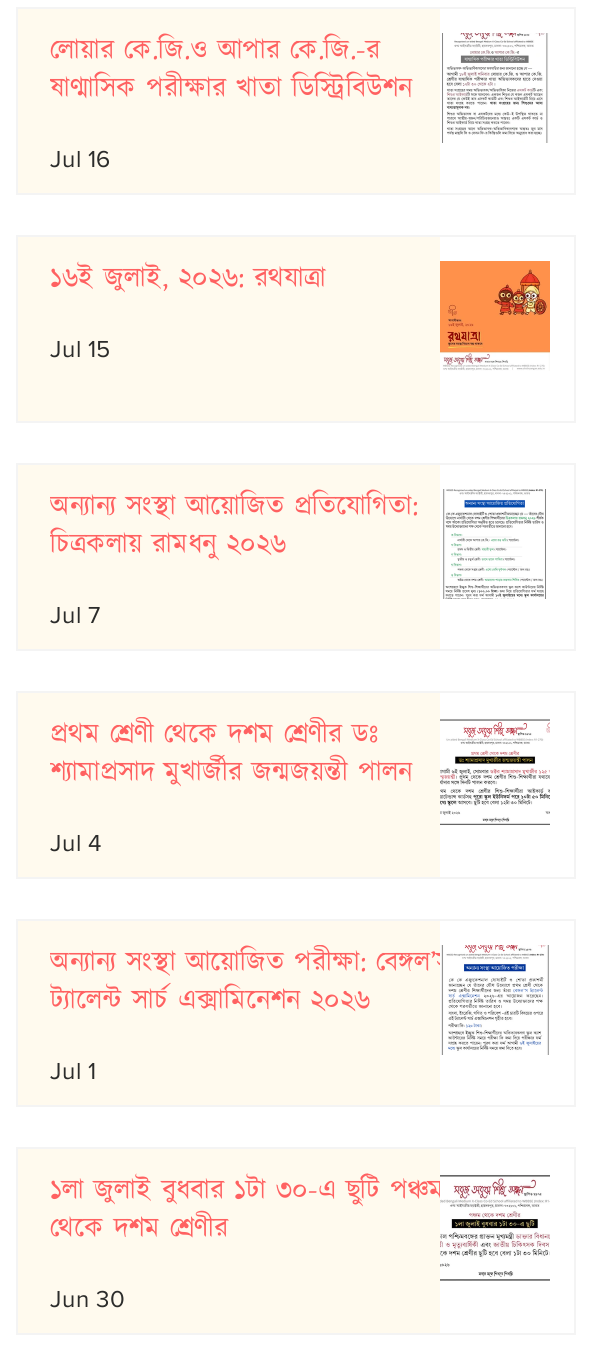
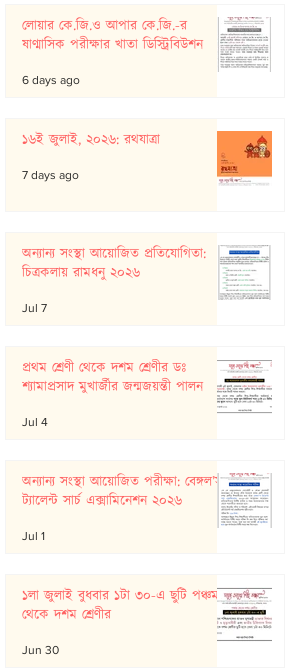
[50,144,110,172] Jul 16 -> [22,72,80,86] 6 days ago
[50,334,110,362] Jul 15 -> [22,167,79,181] 7 days ago

